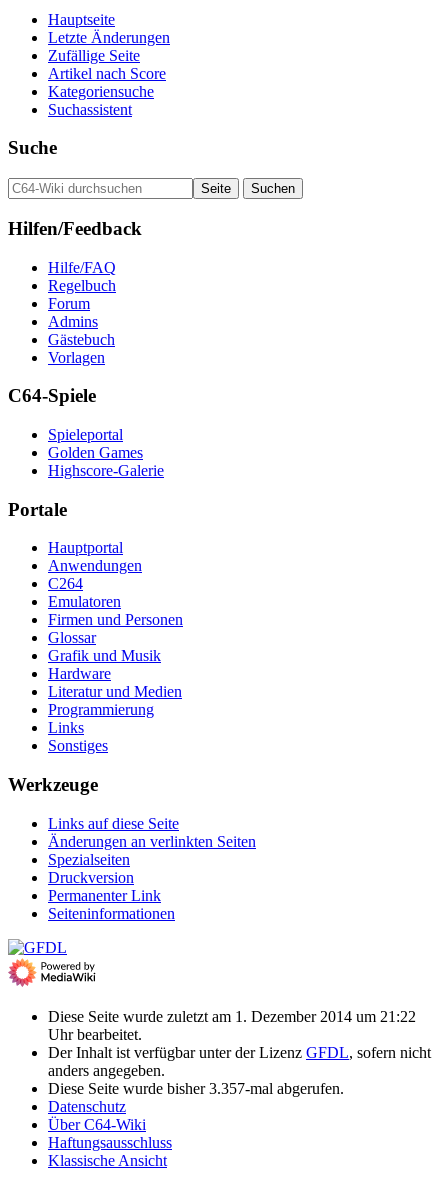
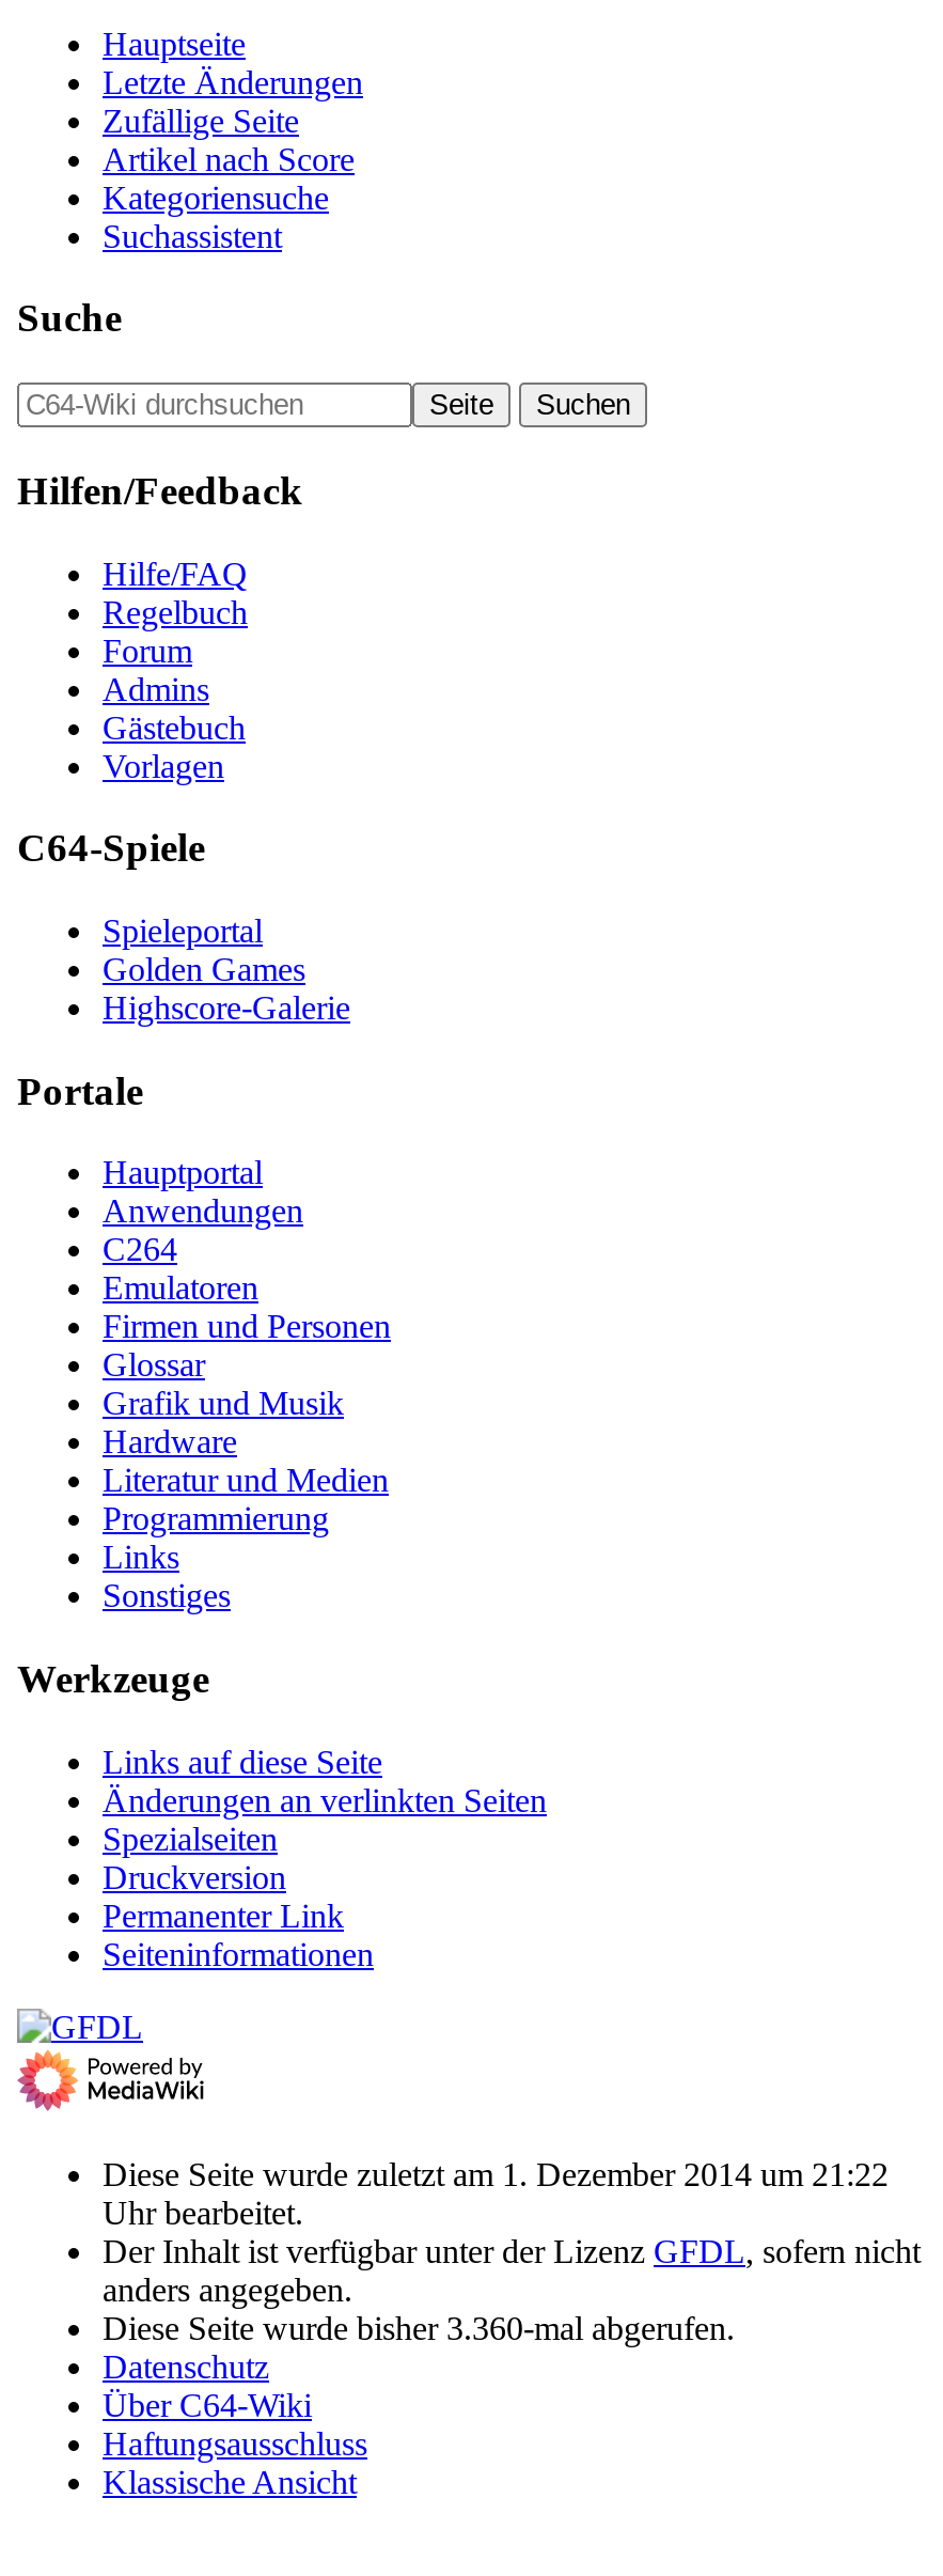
[48,1080,344,1097] Diese Seite wurde bisher 3.357-mal abgerufen. -> [103,2310,735,2346] Diese Seite wurde bisher 3.360-mal abgerufen.

